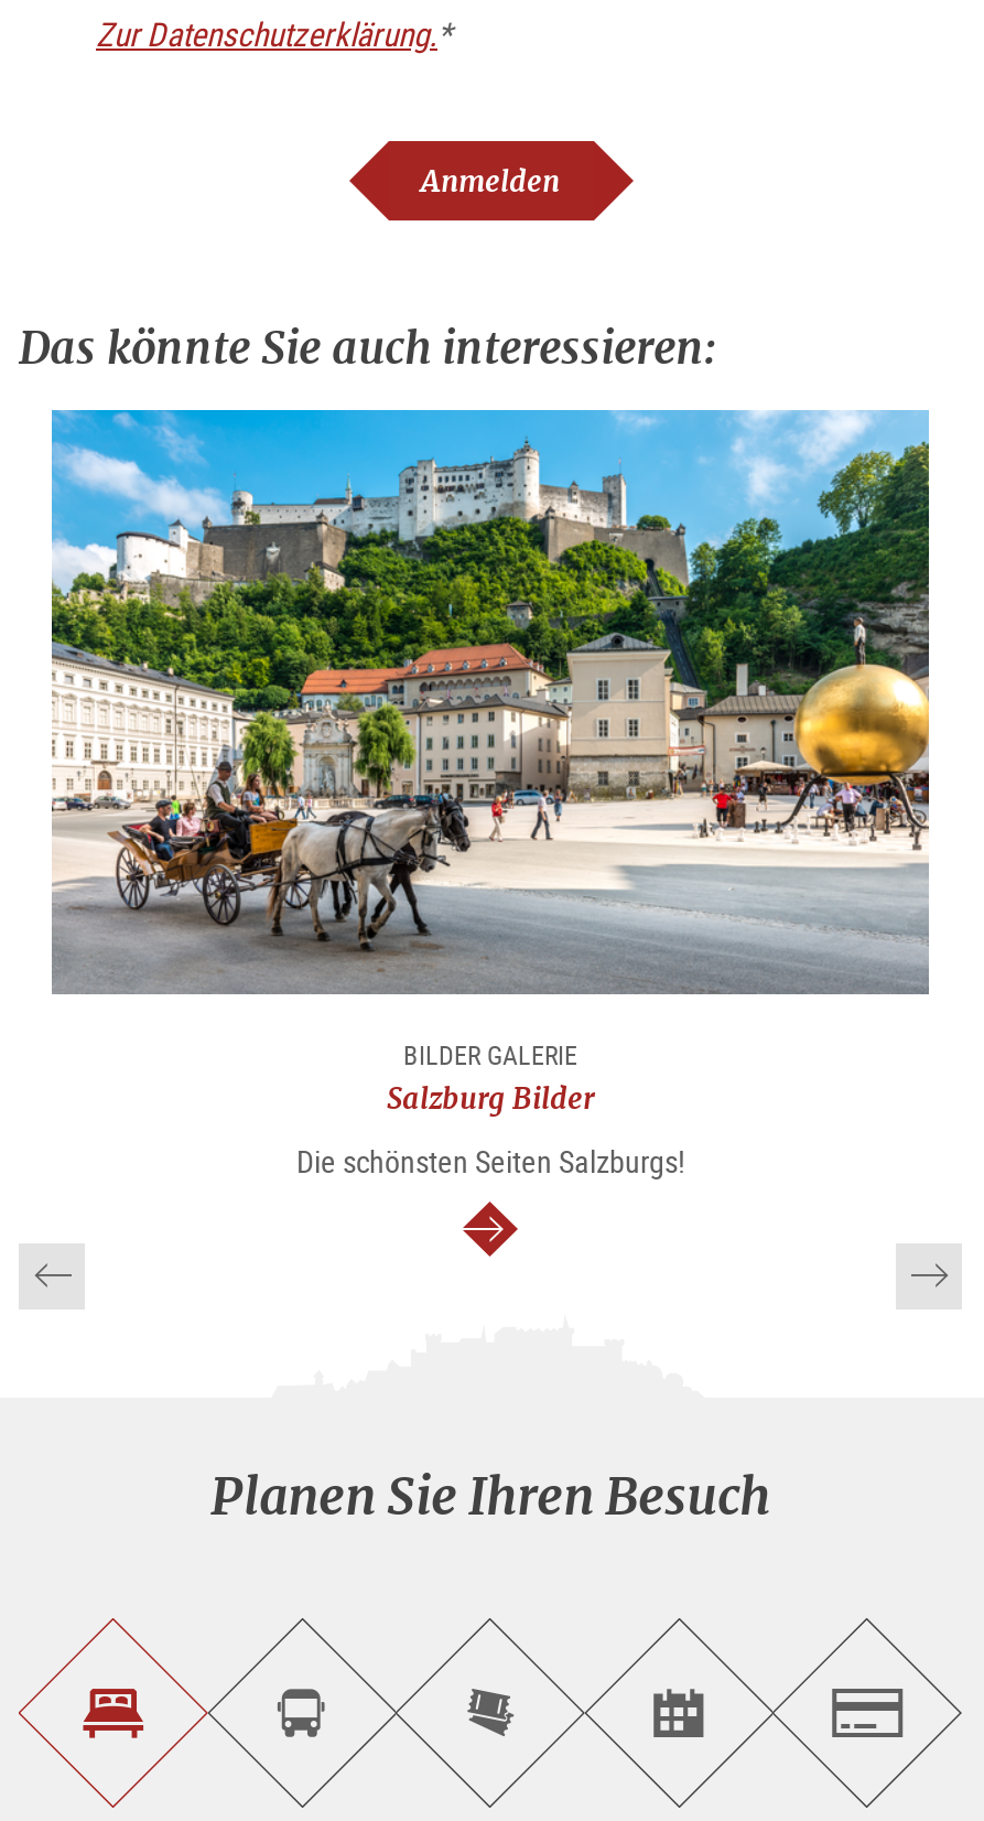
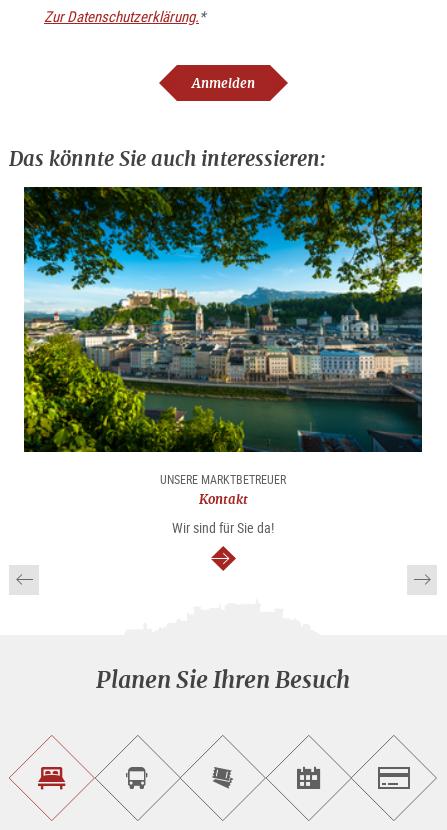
[50,408,931,1118] [image] | BILDER GALERIE | Salzburg Bilder -> [23,186,423,508] [image] | UNSERE MARKTBETREUER | Kontakt
[296,1140,684,1182] Die schönsten Seiten Salzburgs! -> [172,518,274,537] Wir sind für Sie da!

